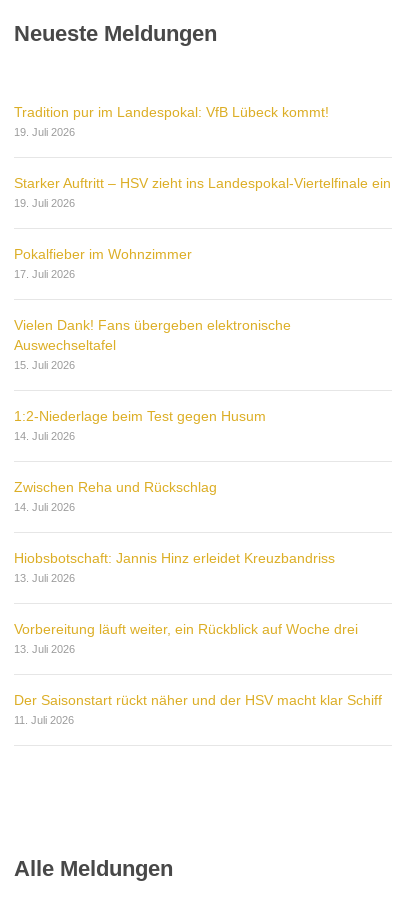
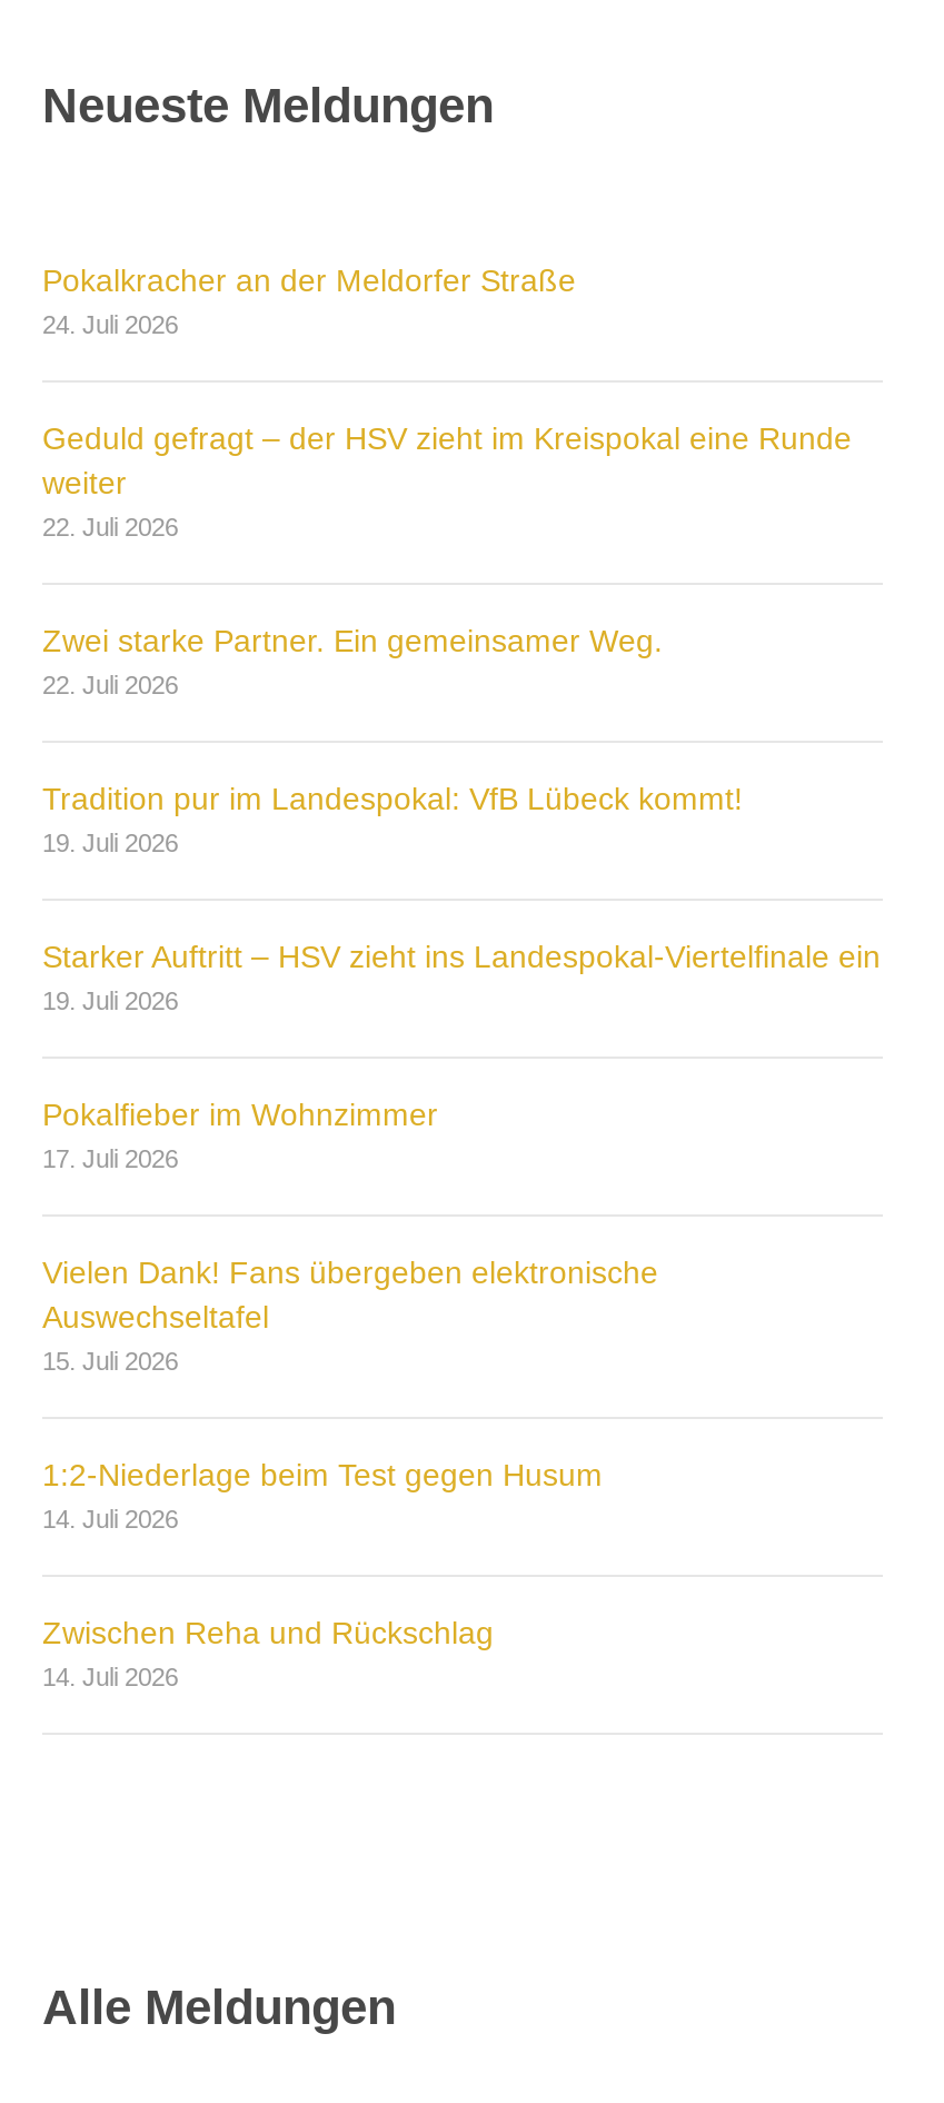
none -> [42,261,852,697] Pokalkracher an der Meldorfer Straße | 24. Juli 2026 | Geduld gefragt – der HSV zieht im Kreispokal eine Runde | weiter | 22. Juli 2026 | Zwei starke Partner. Ein gemeinsamer Weg. | 22. Juli 2026
moved [14,104,391,513] -> [42,780,881,1689]: Tradition pur im Landespokal: VfB Lübeck kommt! | 19. Juli 2026 | Starker Auftritt – HSV zieht ins Landespokal-Viertelfinale ein | ... | Zwischen Reha und Rückschlag | 14. Juli 2026
[14,550,382,726] Hiobsbotschaft: Jannis Hinz erleidet Kreuzbandriss | 13. Juli 2026 | Vorbereitung läuft weiter, ein Rückblick auf Woche drei | 13. Juli 2026 | Der Saisonstart rückt näher und der HSV macht klar Schiff | 11. Juli 2026 -> none

